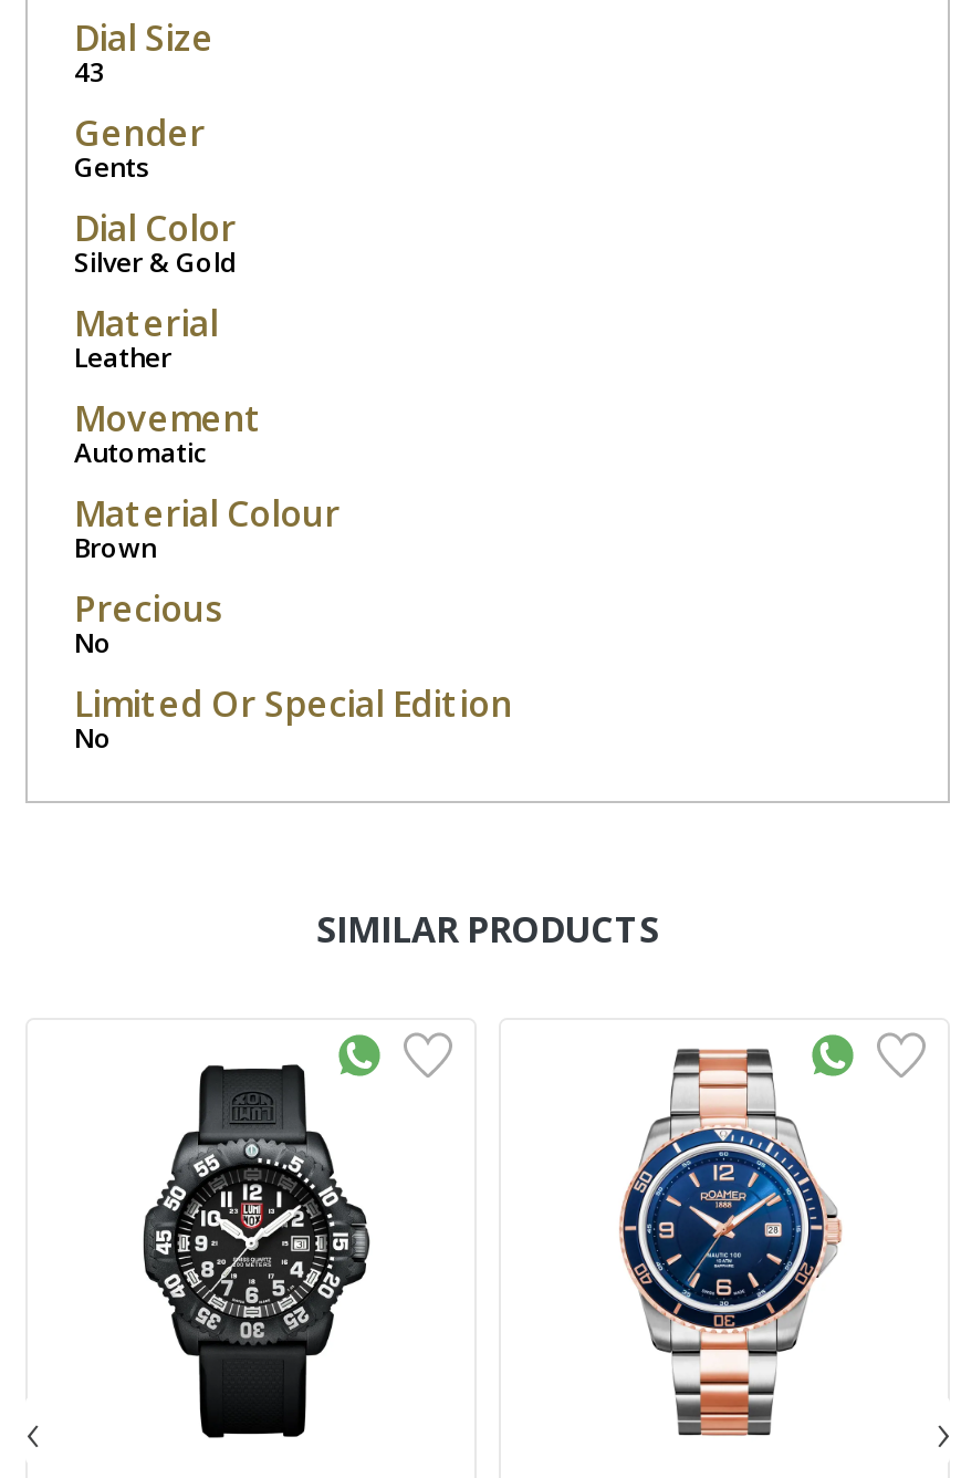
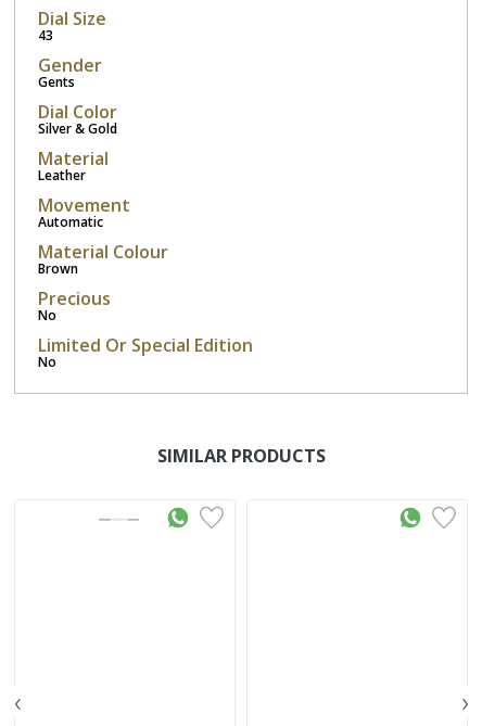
[618,1047,844,1438] [image] -> none
[140,1062,373,1440] [image] -> none

